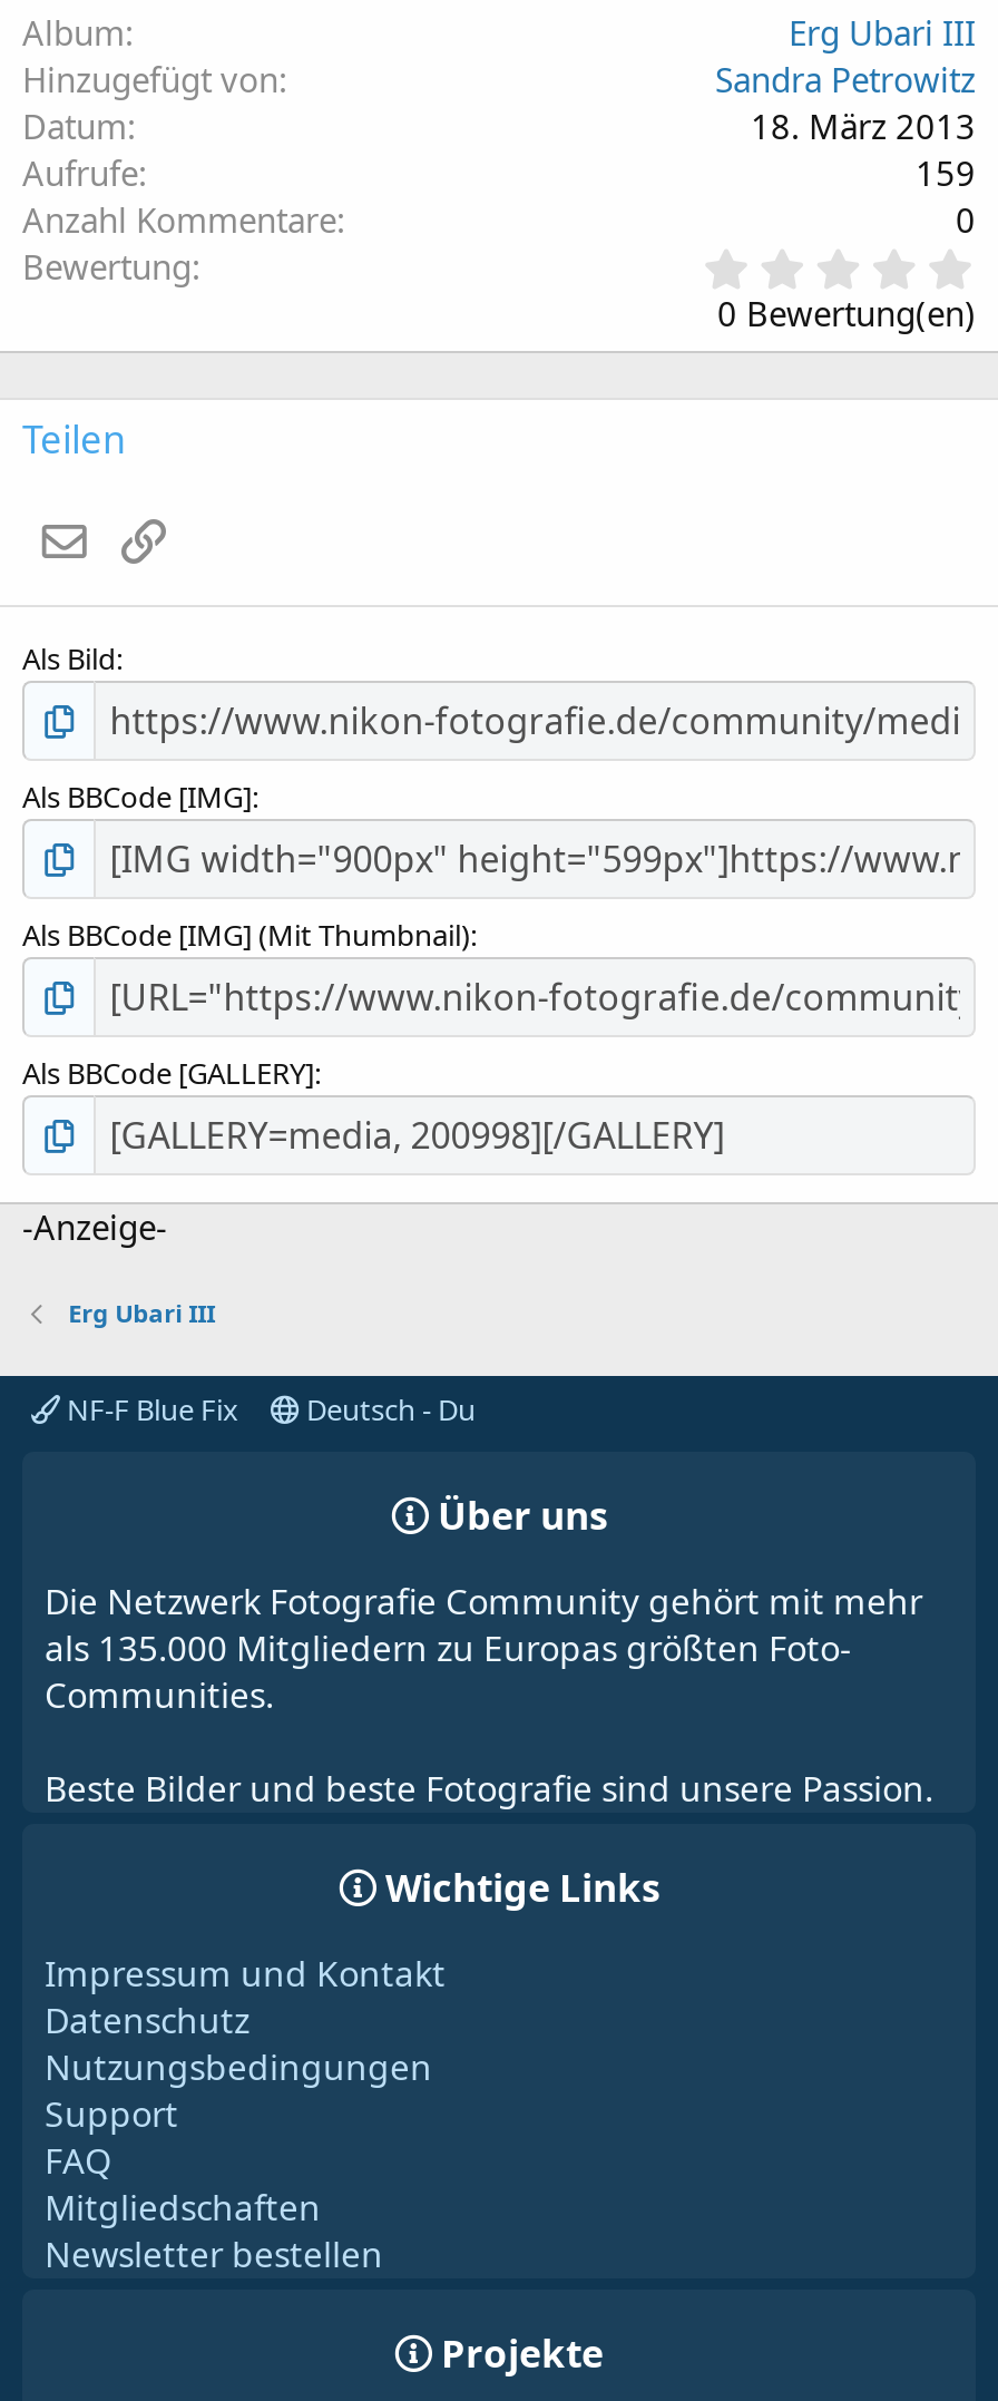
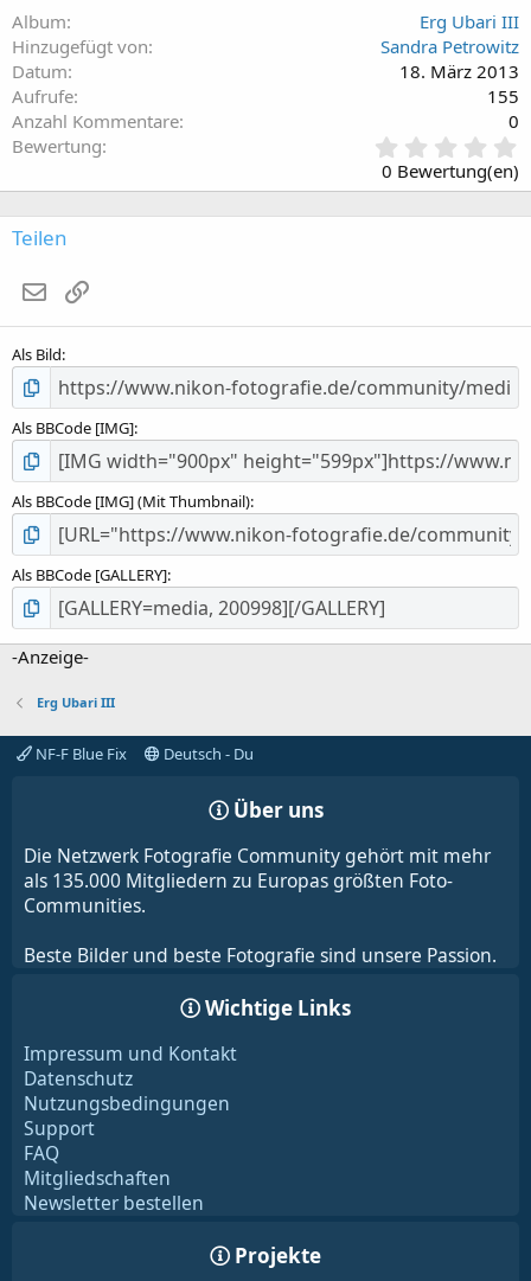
[916,150,976,194] 159 -> [487,84,519,107] 155

